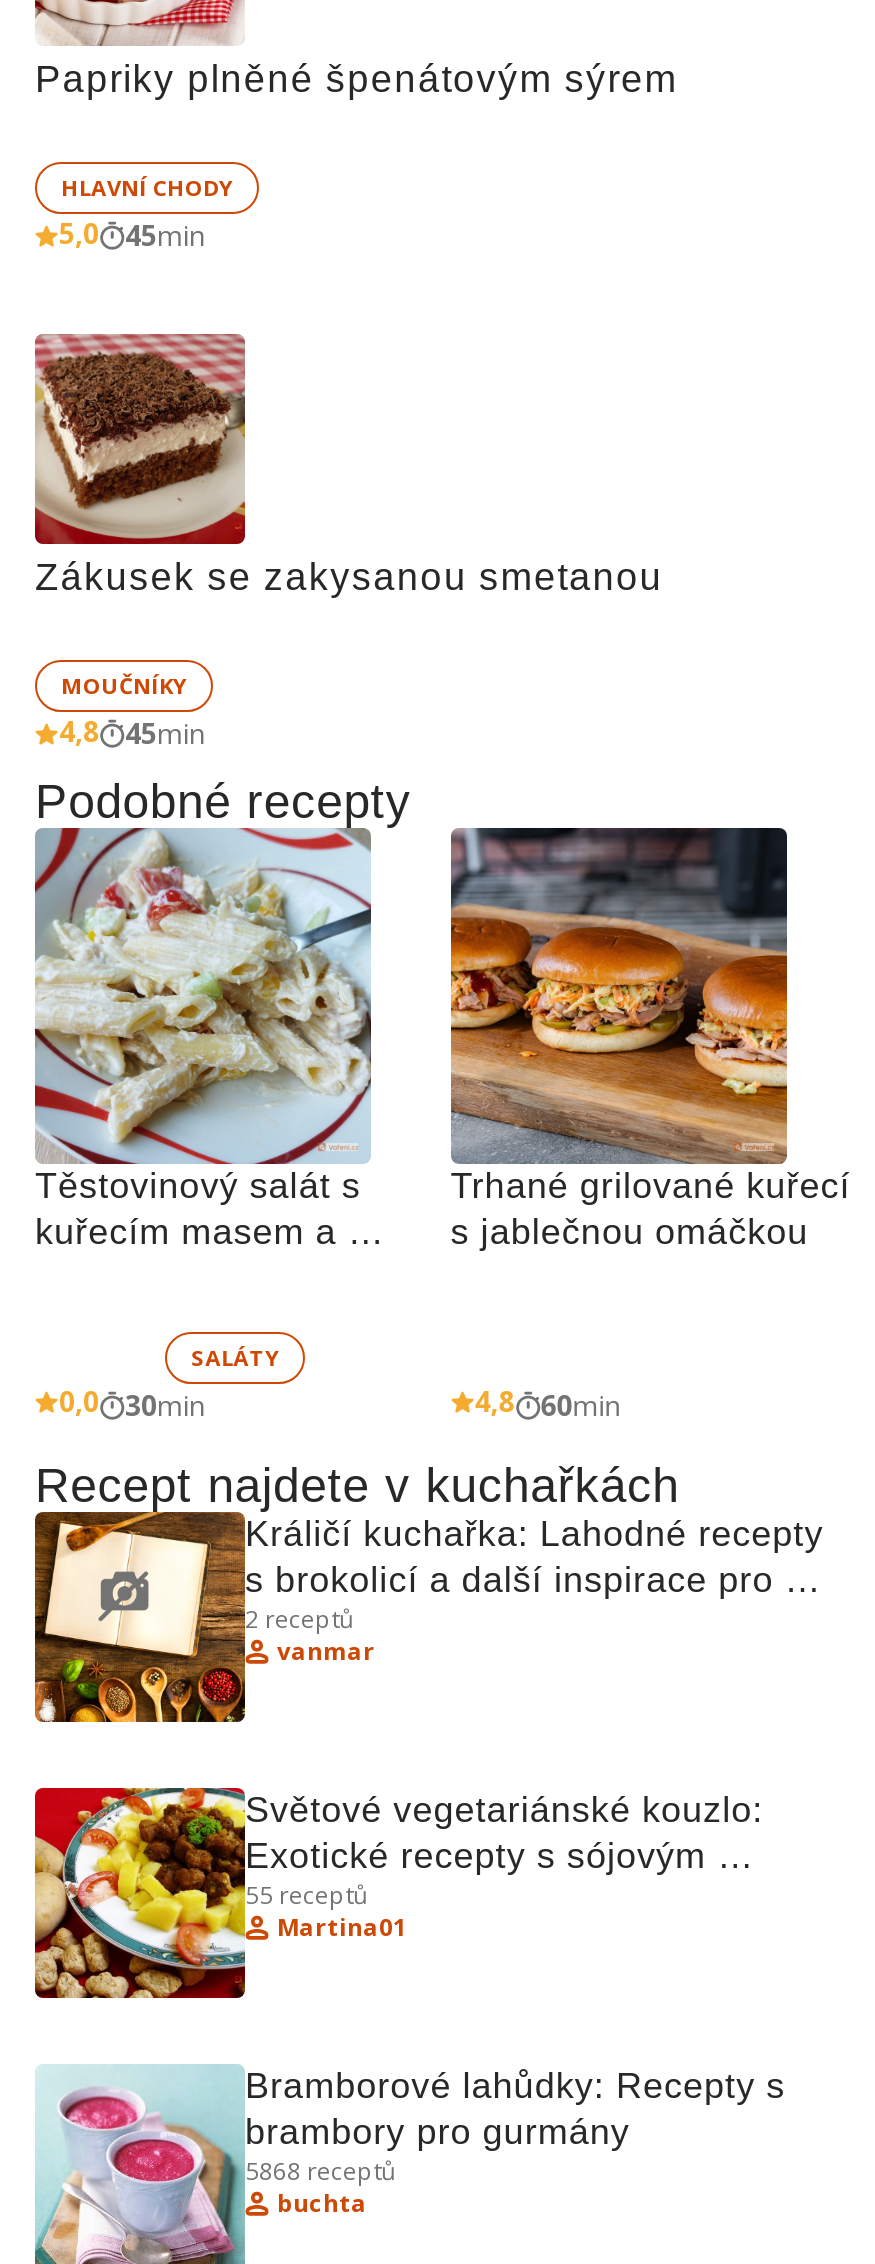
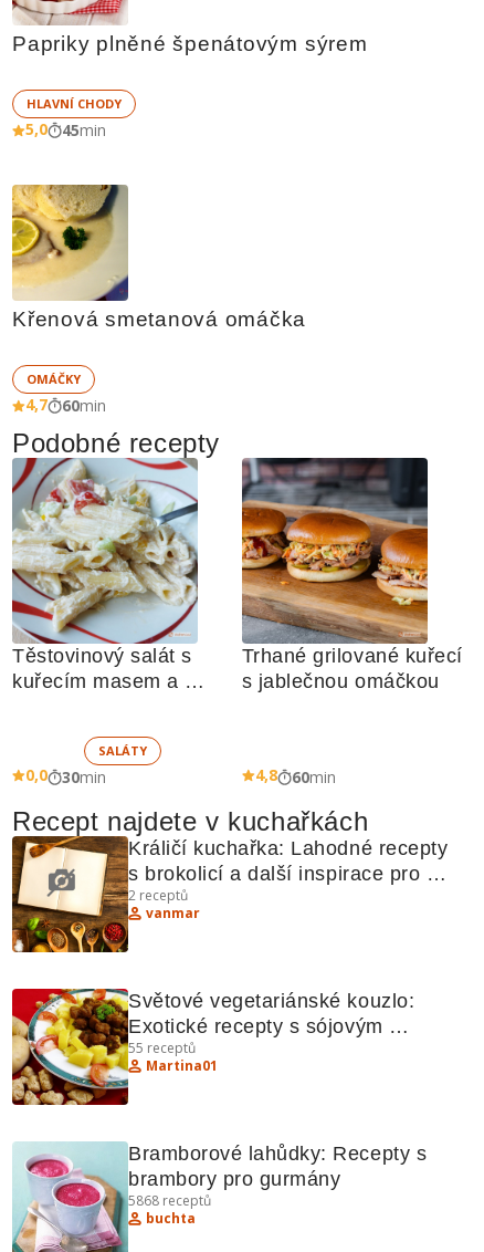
[33,334,663,598] [image] | Zákusek se zakysanou smetanou -> [11,184,306,331] [image] | Křenová smetanová omáčka
[59,670,205,752] MOUČNÍKY | 4,8 | 45min -> [25,371,106,416] OMÁČKY | 4,7 | 60min

